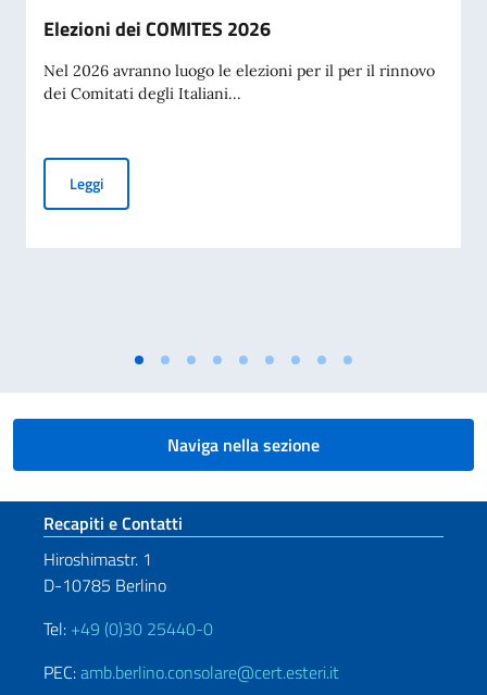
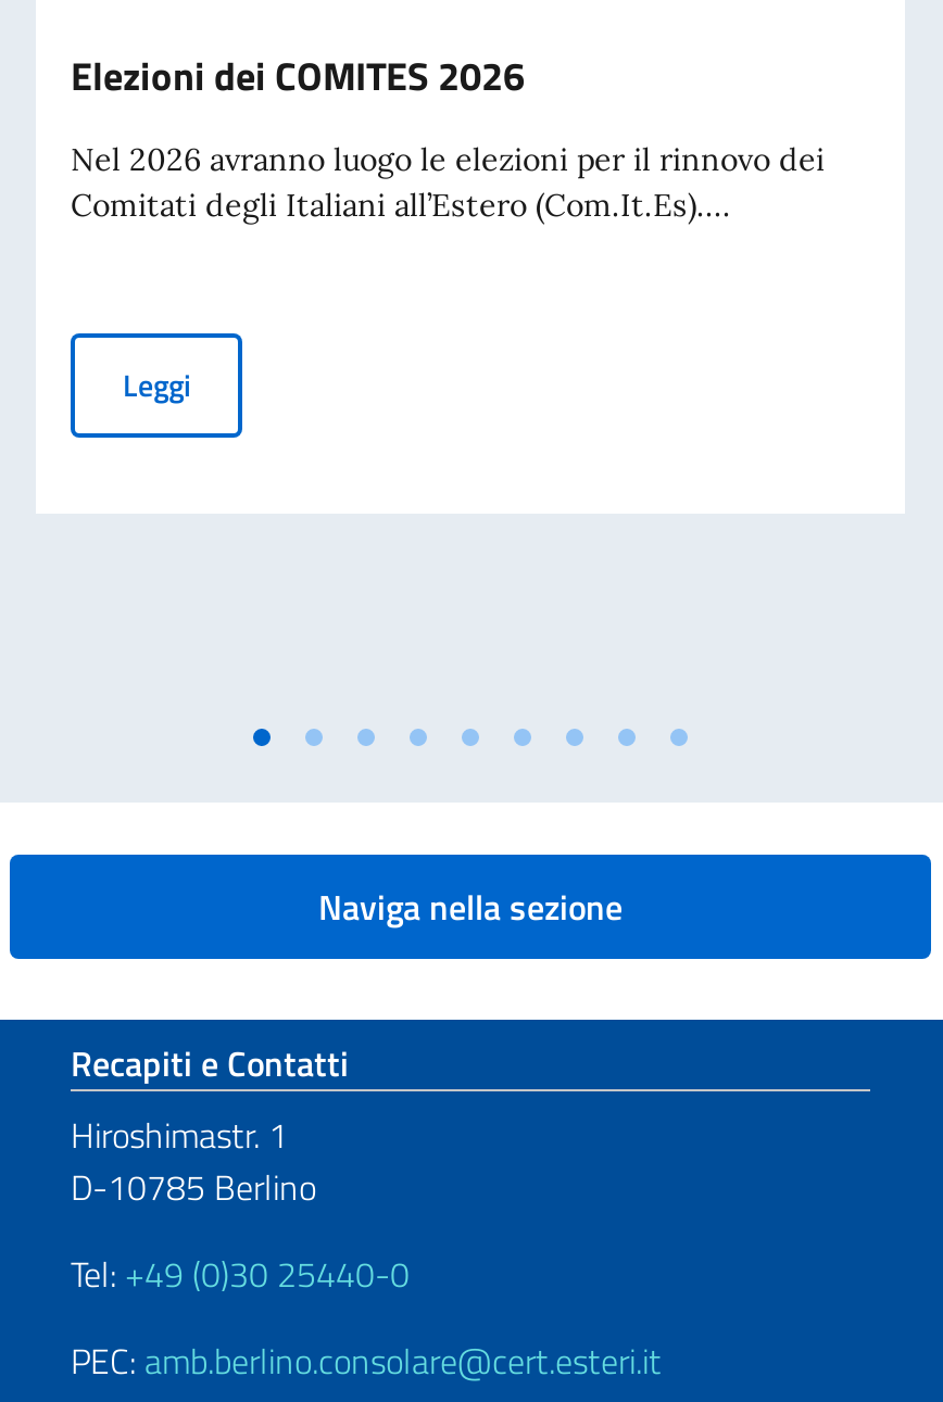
[43,61,435,104] Nel 2026 avranno luogo le elezioni per il per il rinnovo | dei Comitati degli Italiani... -> [71,141,825,225] Nel 2026 avranno luogo le elezioni per il rinnovo dei | Comitati degli Italiani all’Estero (Com.It.Es)....

